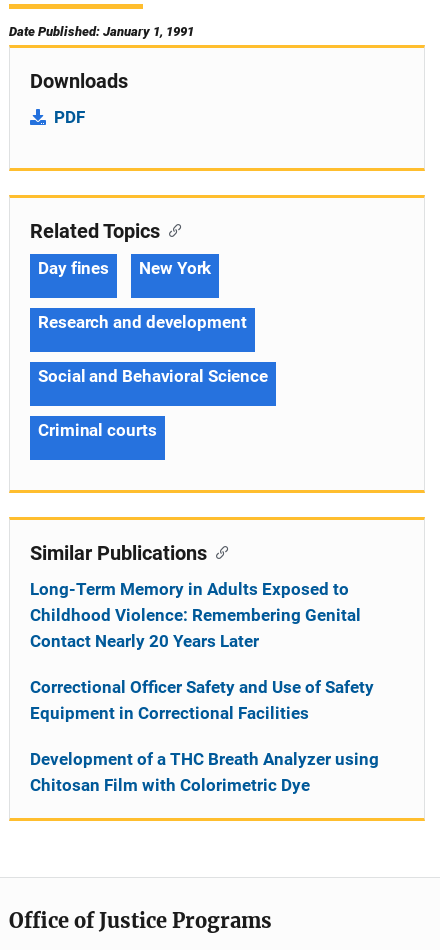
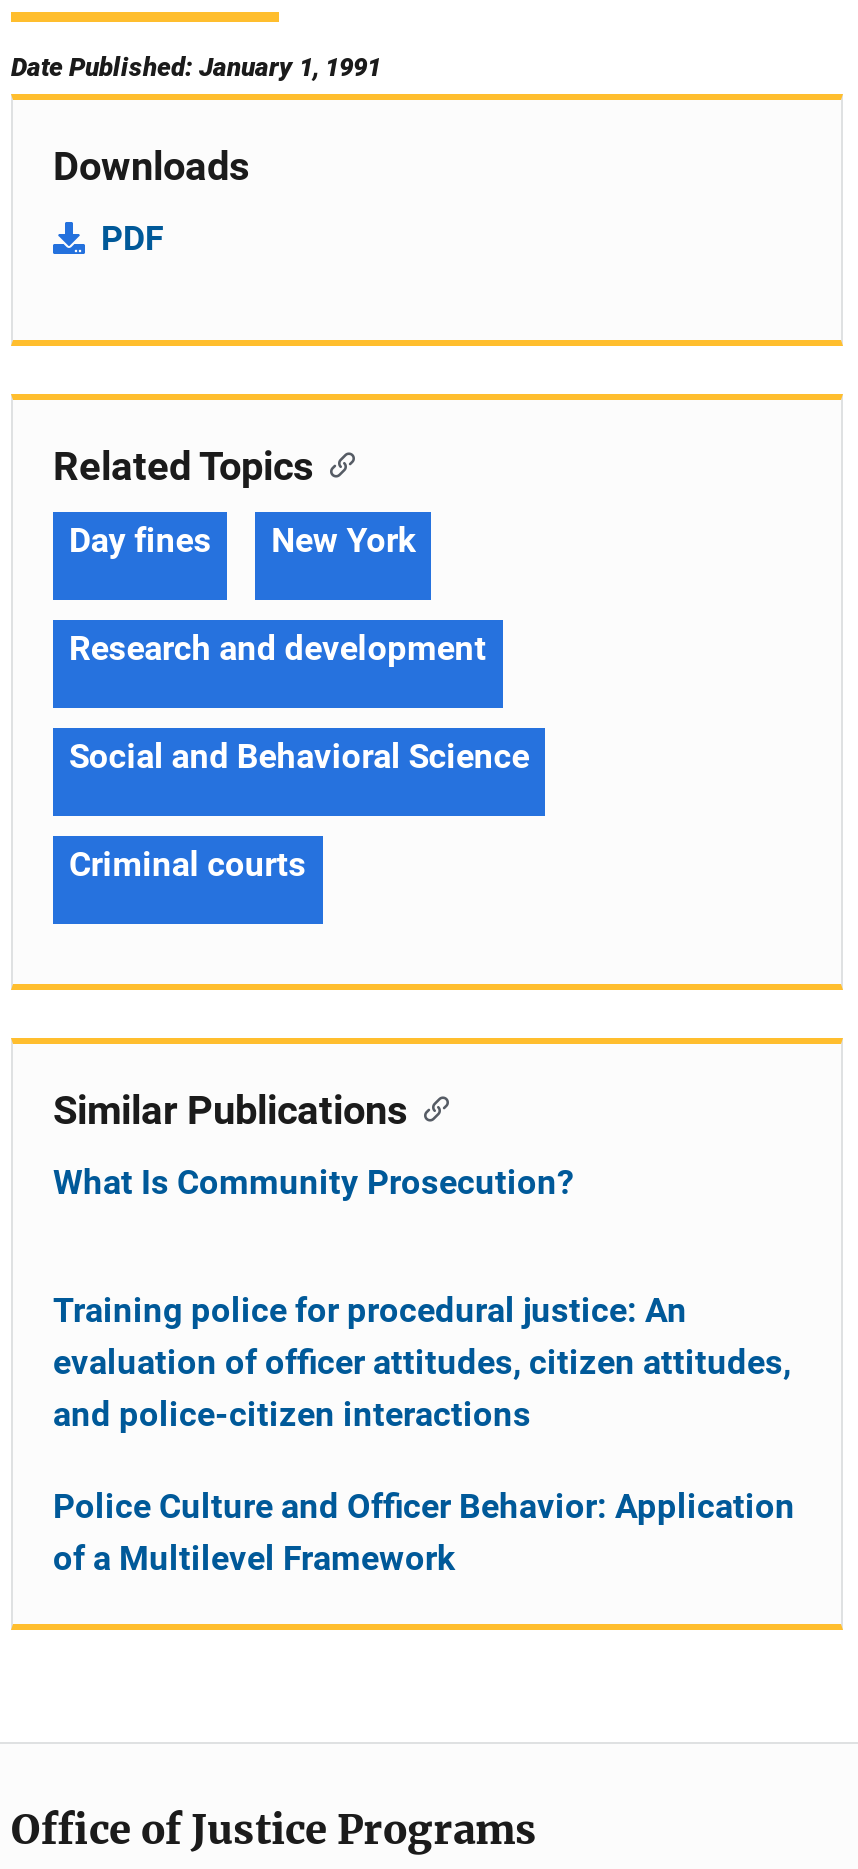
[30,579,361,651] Long-Term Memory in Adults Exposed to | Childhood Violence: Remembering Genital | Contact Nearly 20 Years Later -> [53,1162,573,1202] What Is Community Prosecution?
[30,677,374,723] Correctional Officer Safety and Use of Safety | Equipment in Correctional Facilities -> [53,1290,791,1434] Training police for procedural justice: An | evaluation of officer attitudes, citizen attitudes, | and police-citizen interactions
[30,749,379,795] Development of a THC Breath Analyzer using | Chitosan Film with Colorimetric Dye -> [53,1486,795,1578] Police Culture and Officer Behavior: Application | of a Multilevel Framework

